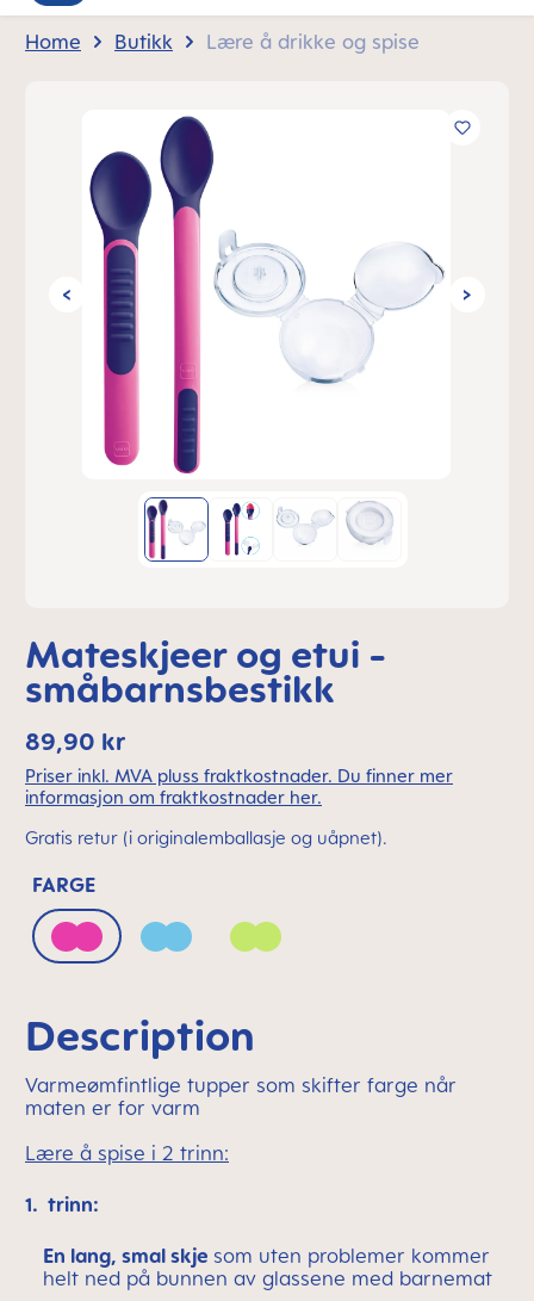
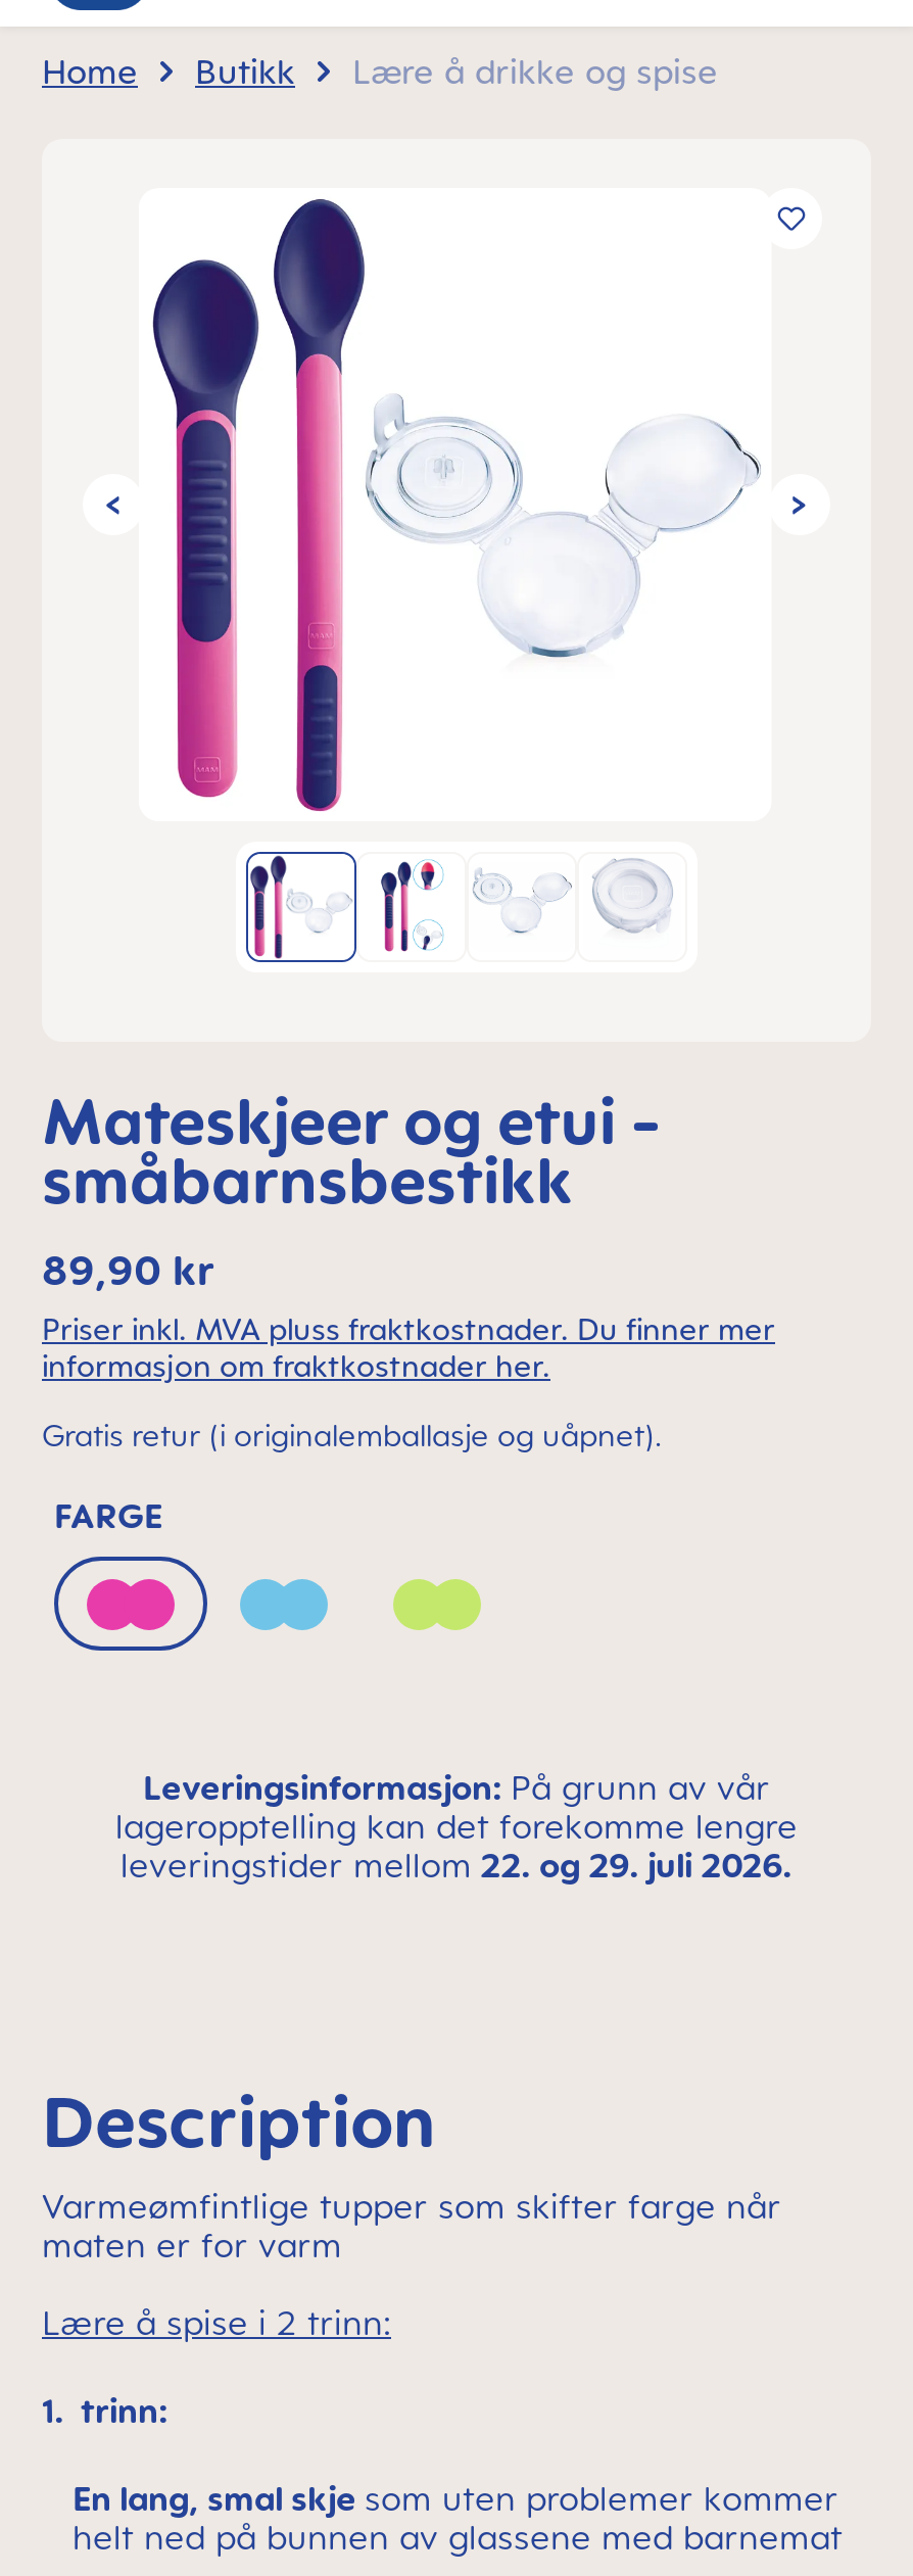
none -> [115,1767,798,1886] Leveringsinformasjon: På grunn av vår | lageropptelling kan det forekomme lengre | leveringstider mellom 22. og 29. juli 2026.

